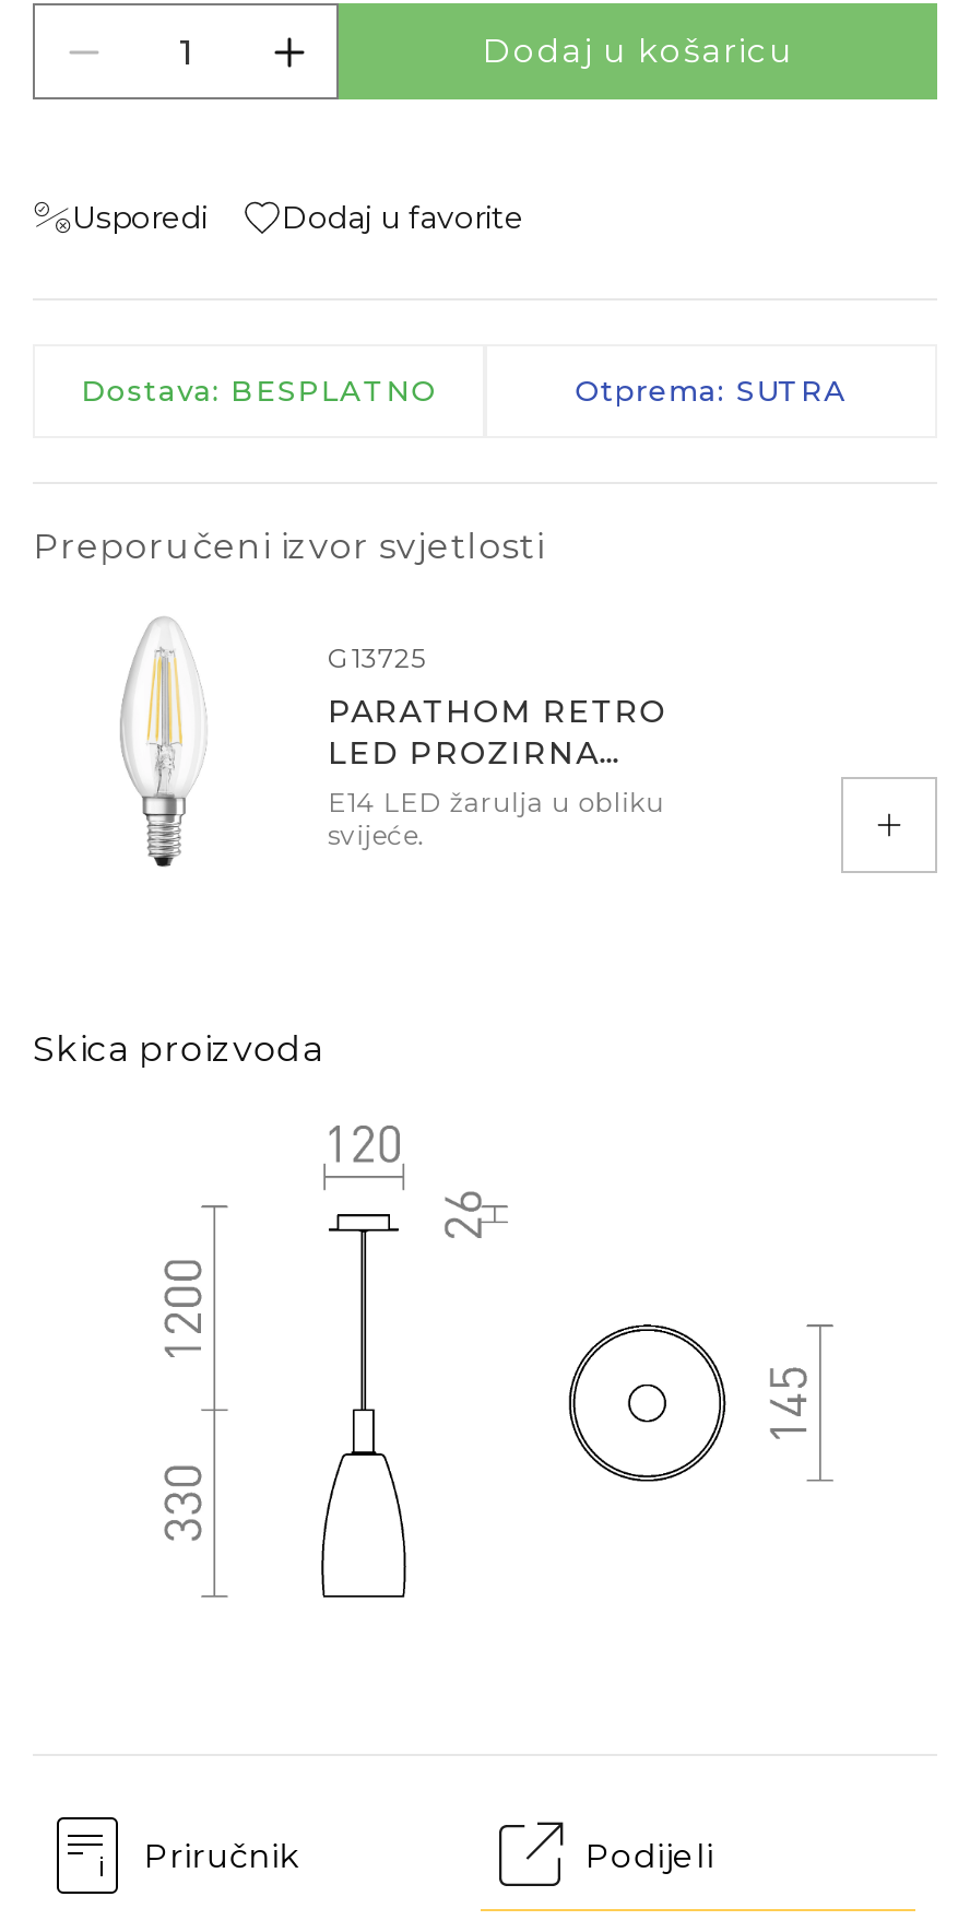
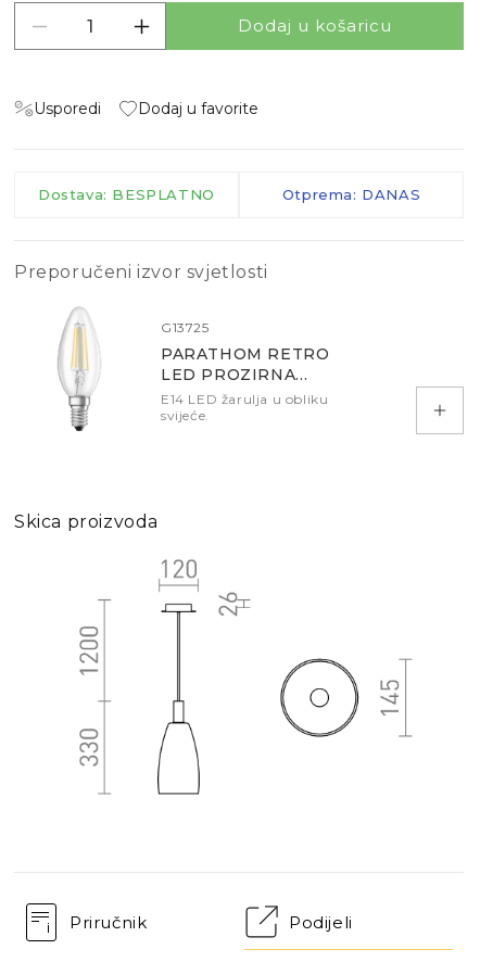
[575,373,847,408] Otprema: SUTRA -> [282,186,420,203] Otprema: DANAS

